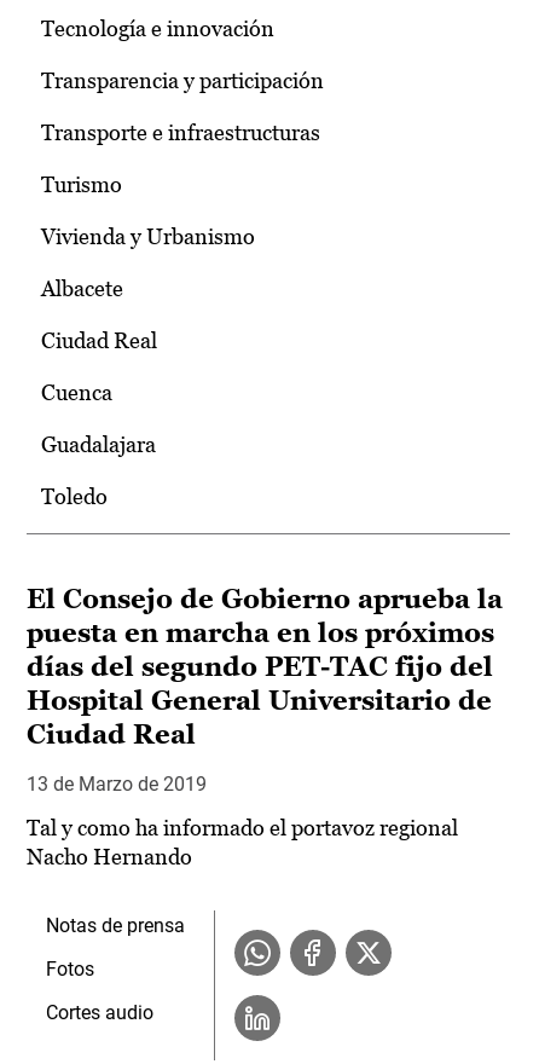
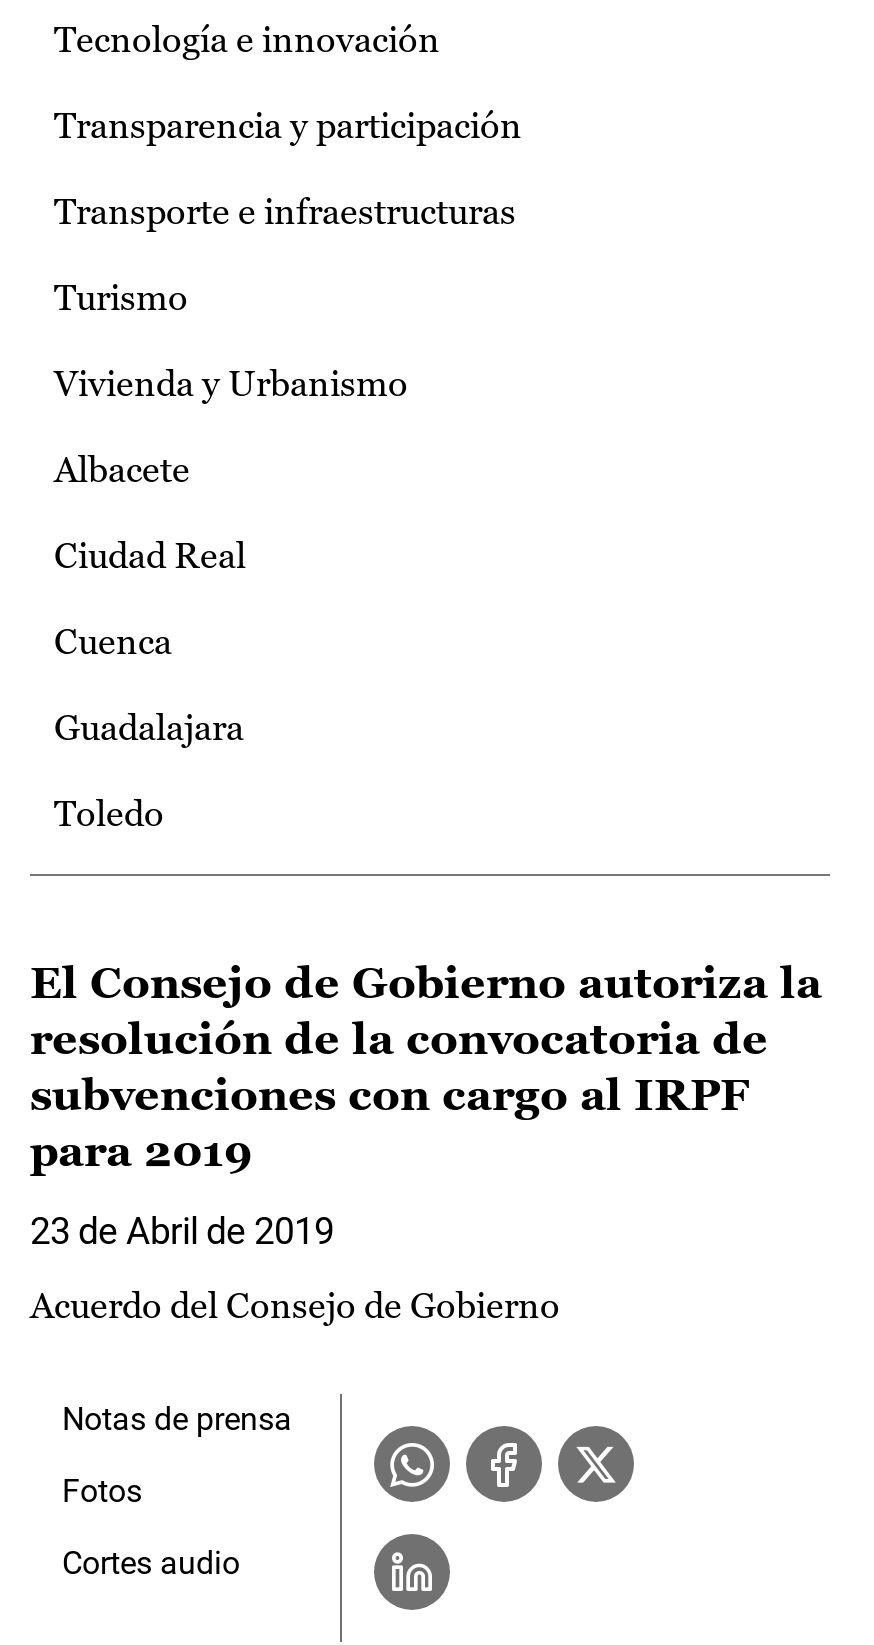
[27,584,503,750] El Consejo de Gobierno aprueba la | puesta en marcha en los próximos | días del segundo PET-TAC fijo del | Hospital General Universitario de | Ciudad Real -> [30,958,822,1176] El Consejo de Gobierno autoriza la | resolución de la convocatoria de | subvenciones con cargo al IRPF | para 2019
[27,773,207,796] 13 de Marzo de 2019 -> [30,1210,334,1252] 23 de Abril de 2019
[27,815,458,869] Tal y como ha informado el portavoz regional | Nacho Hernando -> [30,1284,560,1326] Acuerdo del Consejo de Gobierno

